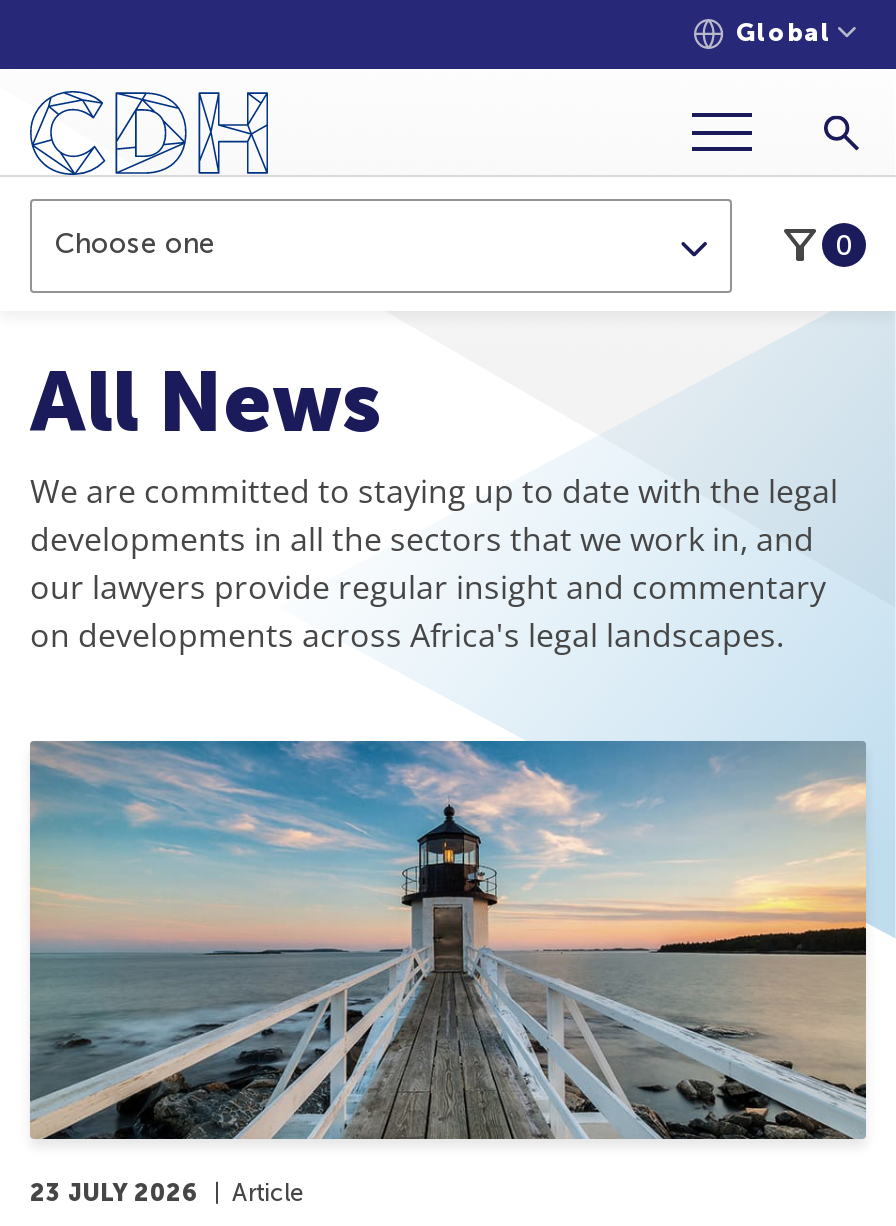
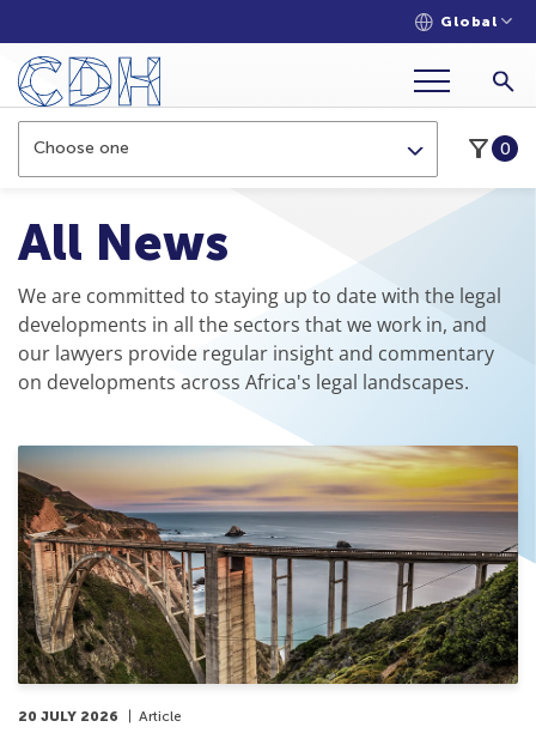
[28,739,868,1207] [image] | 23 JULY 2026 Article -> [17,444,519,725] [image] | 20 JULY 2026 Article

